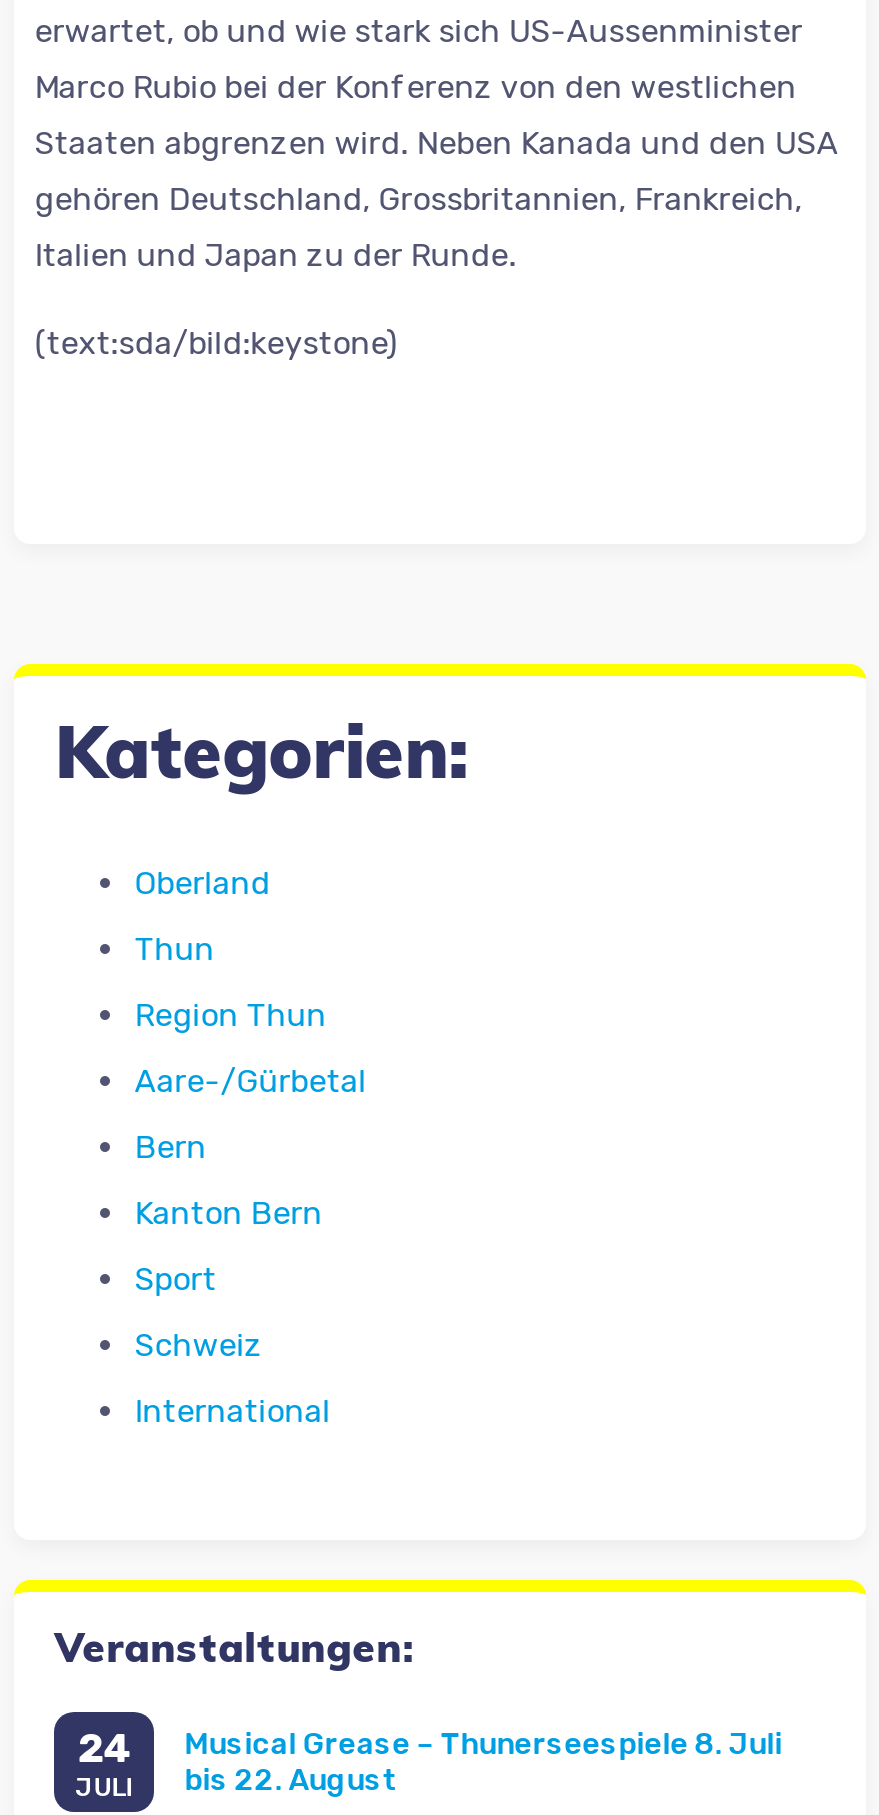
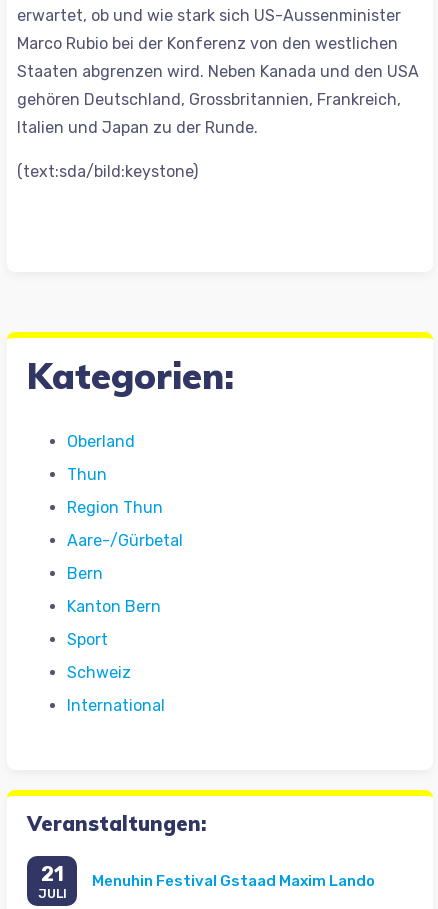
[77,1723,131,1771] 24 -> [41,861,64,885] 21
[184,1726,782,1798] Musical Grease – Thunerseespiele 8. Juli | bis 22. August -> [92,872,375,890] Menuhin Festival Gstaad Maxim Lando

